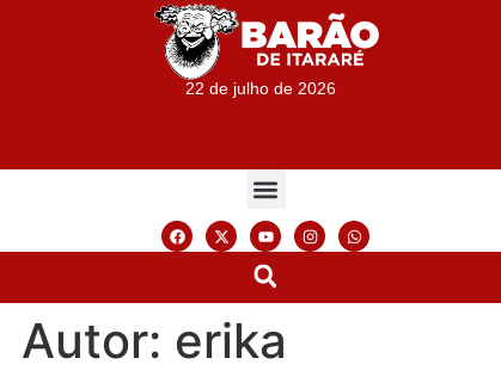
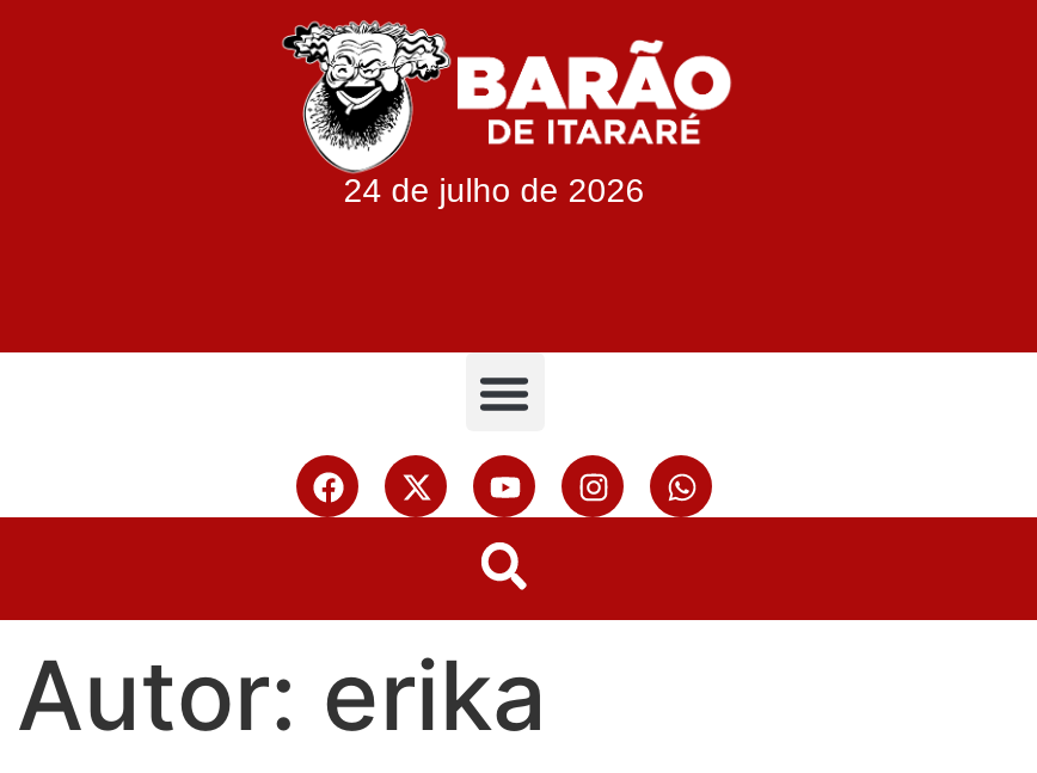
[185,79,336,98] 22 de julho de 2026 -> [343,172,644,210] 24 de julho de 2026

